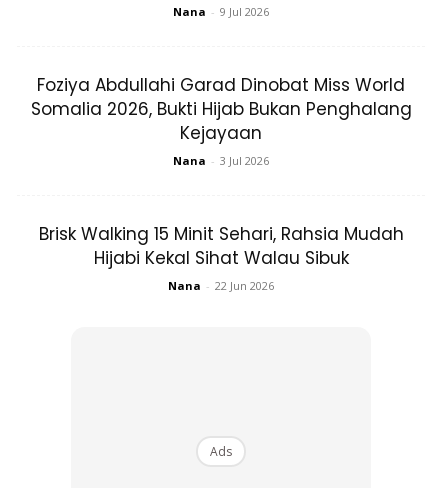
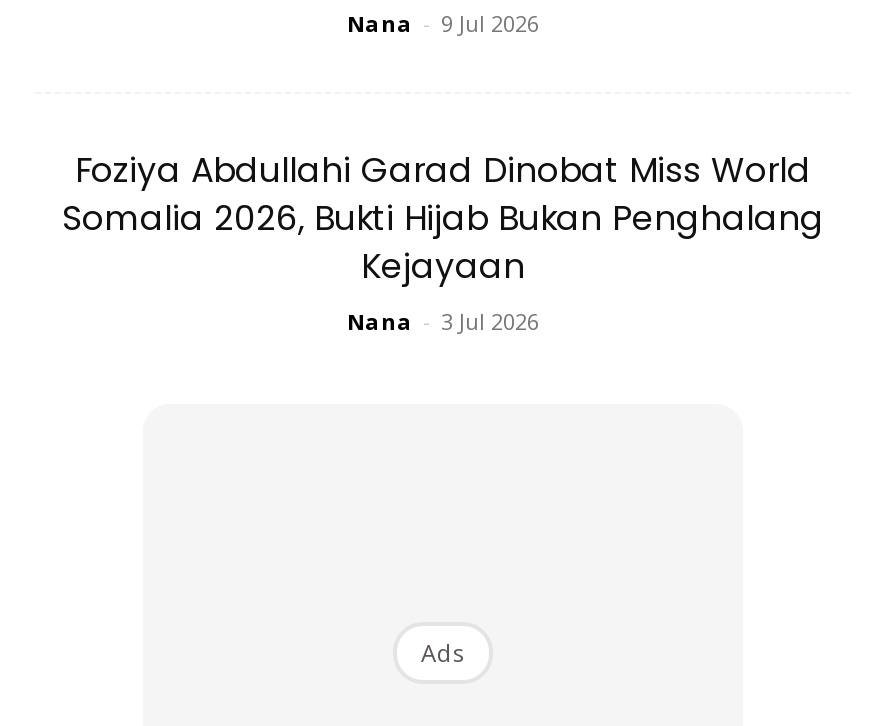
[38,222,403,293] Brisk Walking 15 Minit Sehari, Rahsia Mudah | Hijabi Kekal Sihat Walau Sibuk | Nana - 22 Jun 2026 -> none

